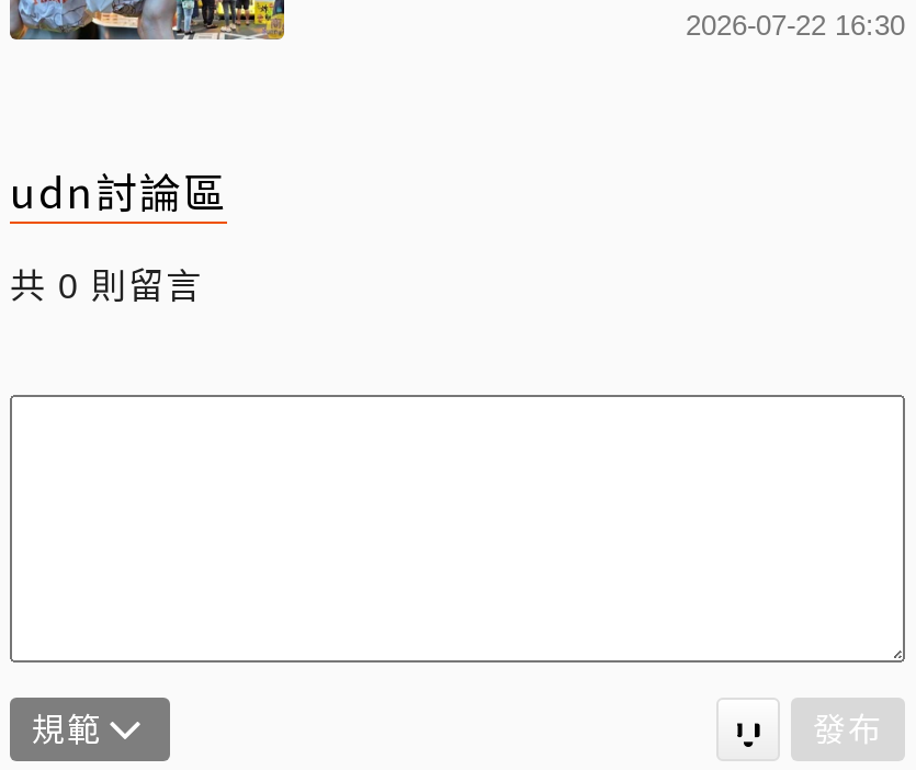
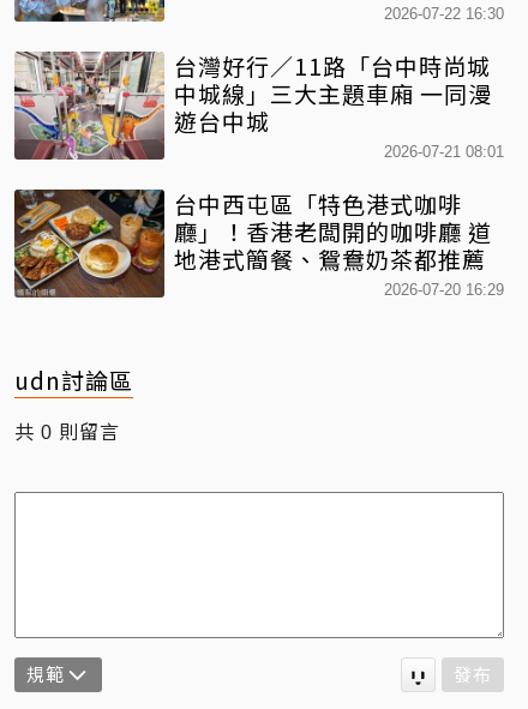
none -> [13,188,166,299] [image]
none -> [14,49,504,298] [image] | 台灣好行／11路「台中時尚城 | 中城線」三大主題車廂 一同漫 | 遊台中城 | 2026-07-21 08:01 | 台中西屯區「特色港式咖啡 | 廳」！香港老闆開的咖啡廳 道 | 地港式簡餐、鴛鴦奶茶都推薦 | 2026-07-20 16:29

